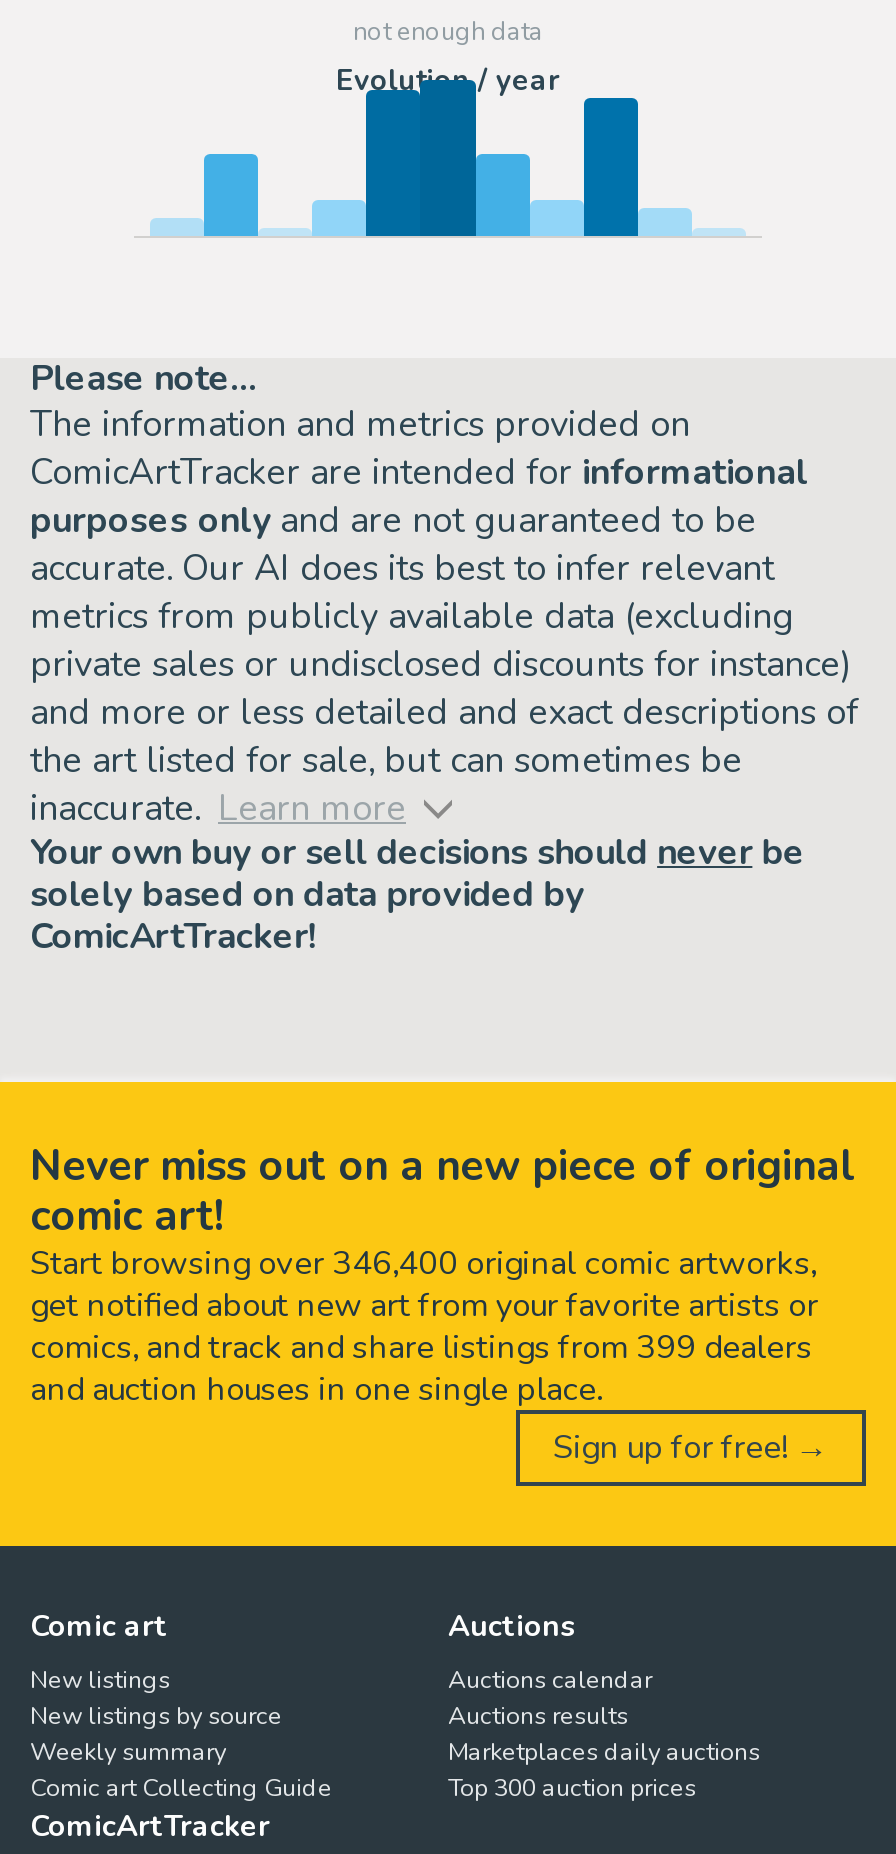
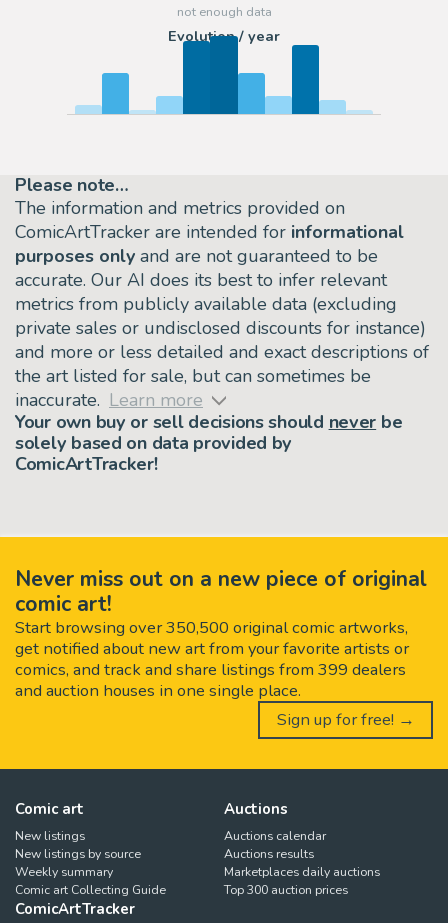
[30,1239,816,1285] Start browsing over 346,400 original comic artworks, -> [15,616,408,639] Start browsing over 350,500 original comic artworks,

